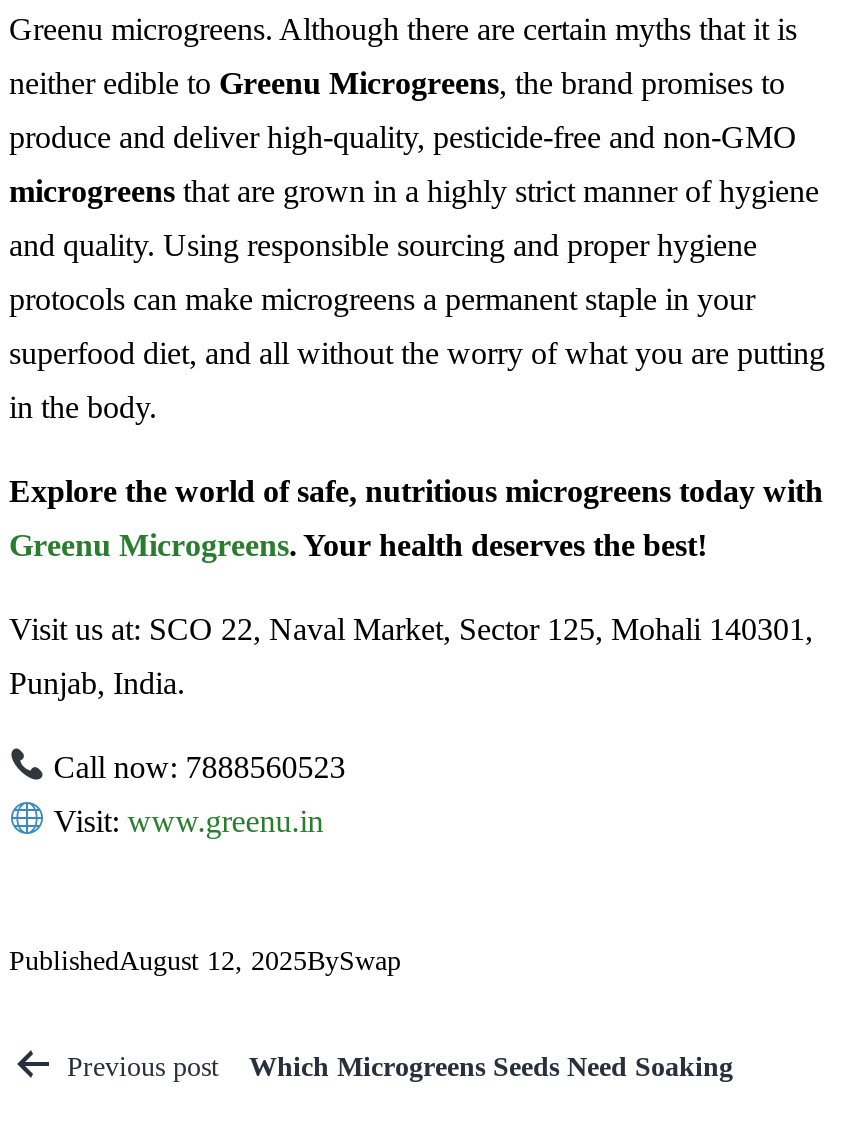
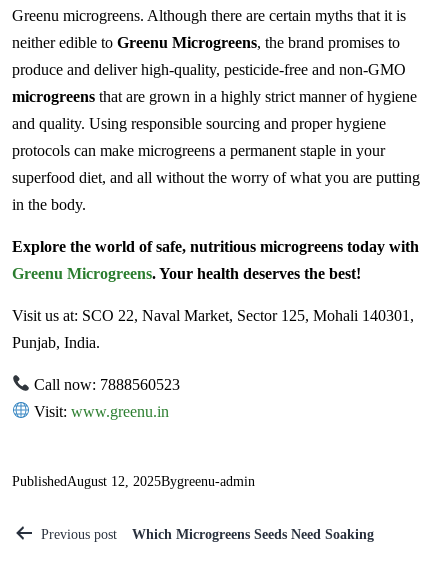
[9,945,401,975] PublishedAugust 12, 2025BySwap -> [12,474,255,489] PublishedAugust 12, 2025Bygreenu-admin

